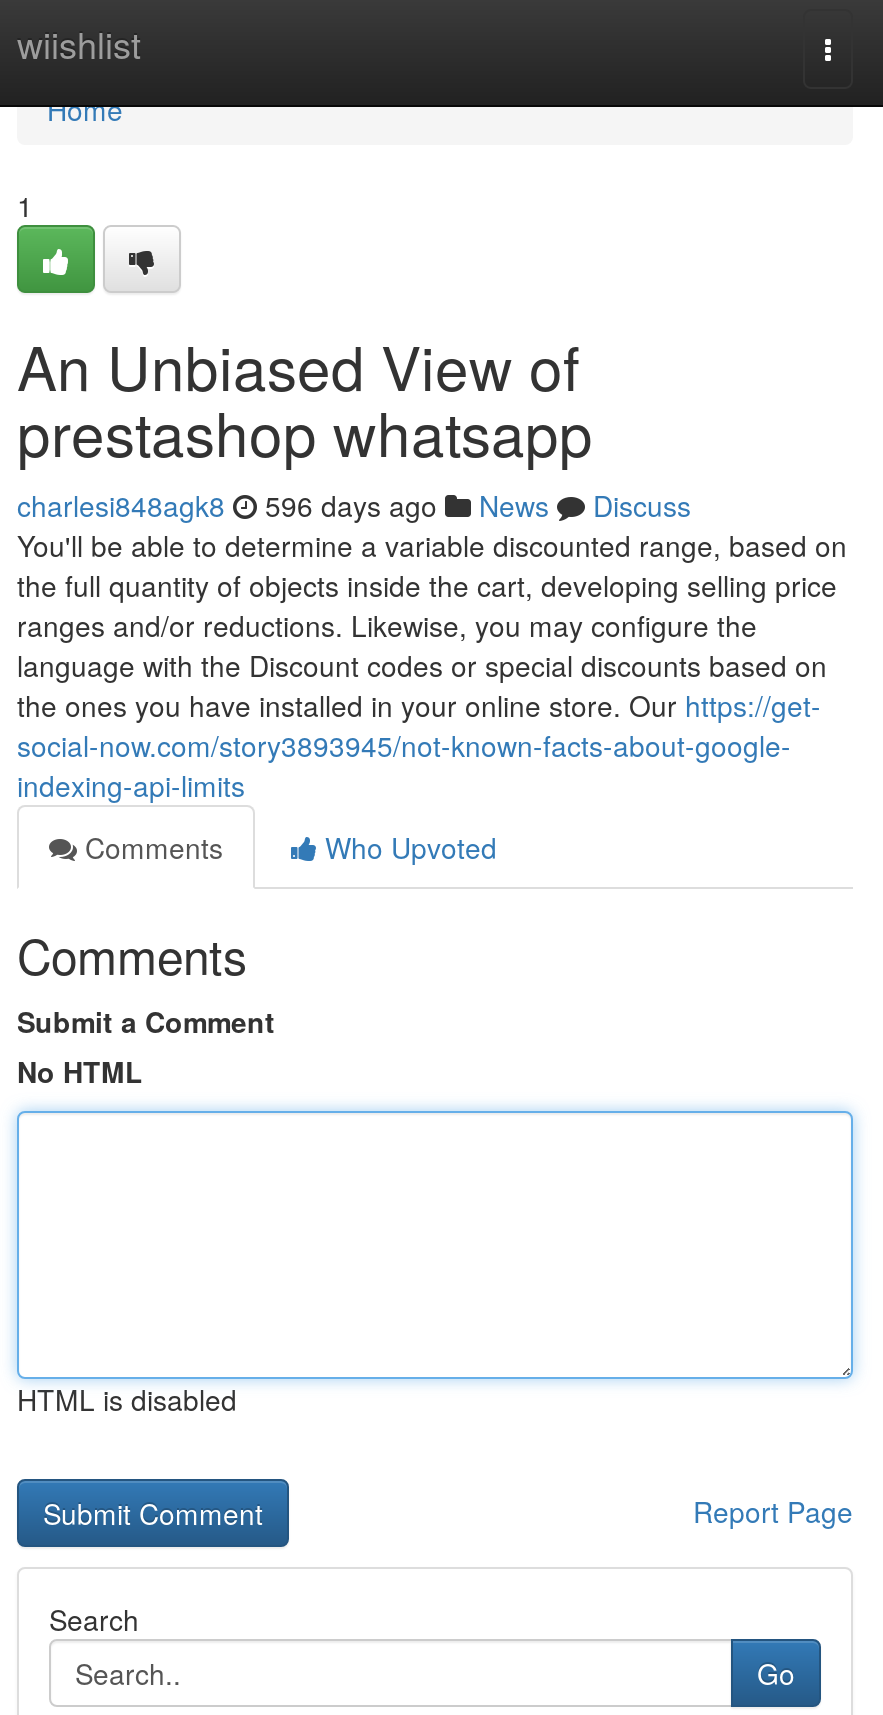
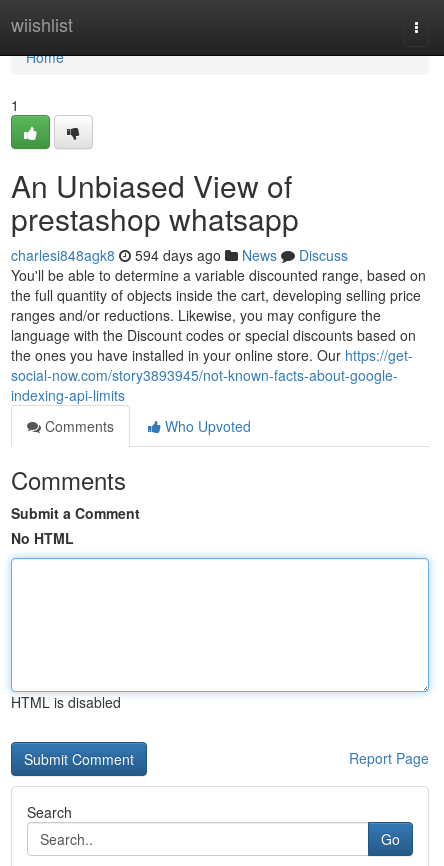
[17,485,691,525] charlesi848agk8 596 days ago News Discuss -> [11,245,348,265] charlesi848agk8 594 days ago News Discuss

